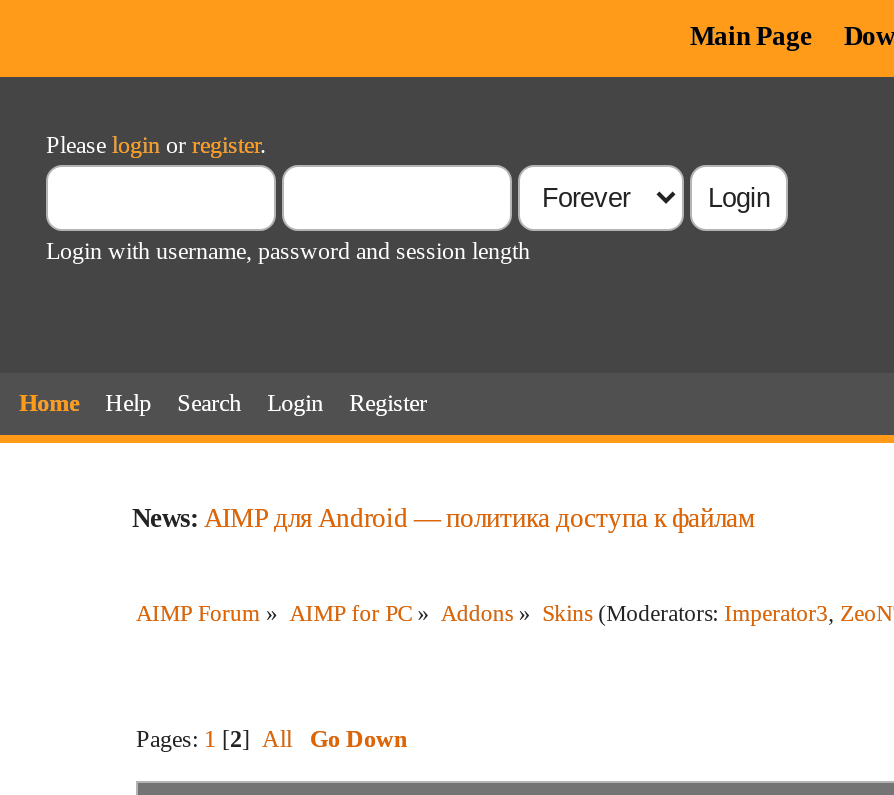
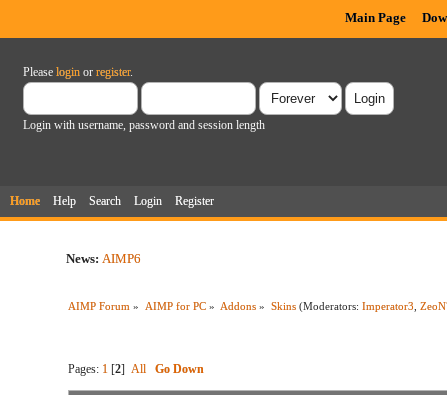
[132,503,754,533] News: AIMP для Android — политика доступа к файлам -> [66,251,141,266] News: AIMP6

